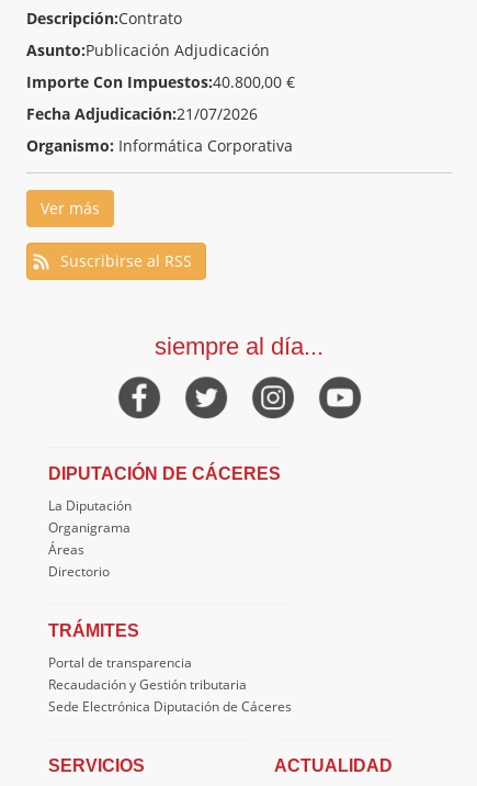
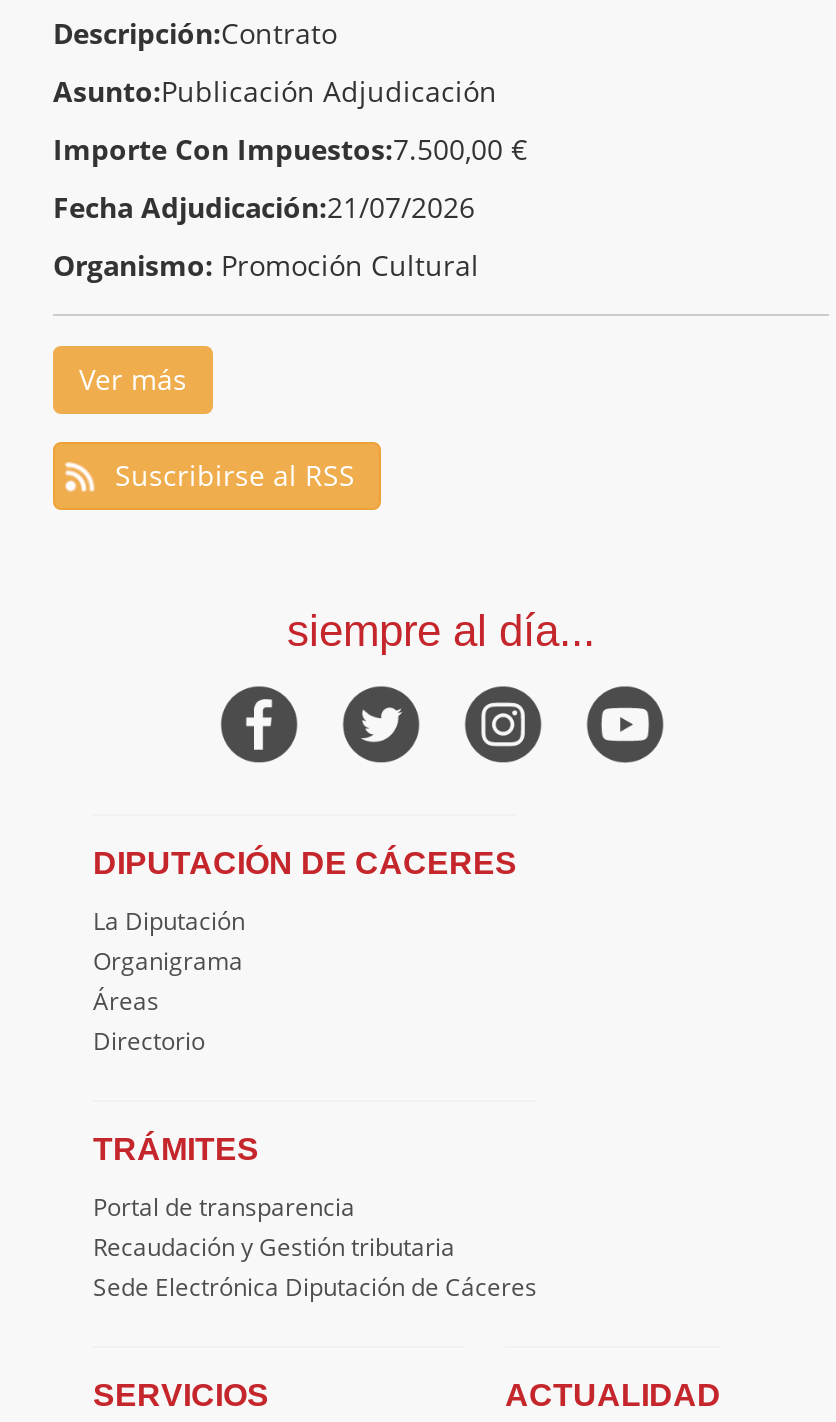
[26,71,295,92] Importe Con Impuestos:40.800,00 € -> [53,130,527,168] Importe Con Impuestos:7.500,00 €
[26,135,293,156] Organismo: Informática Corporativa -> [53,246,479,284] Organismo: Promoción Cultural

